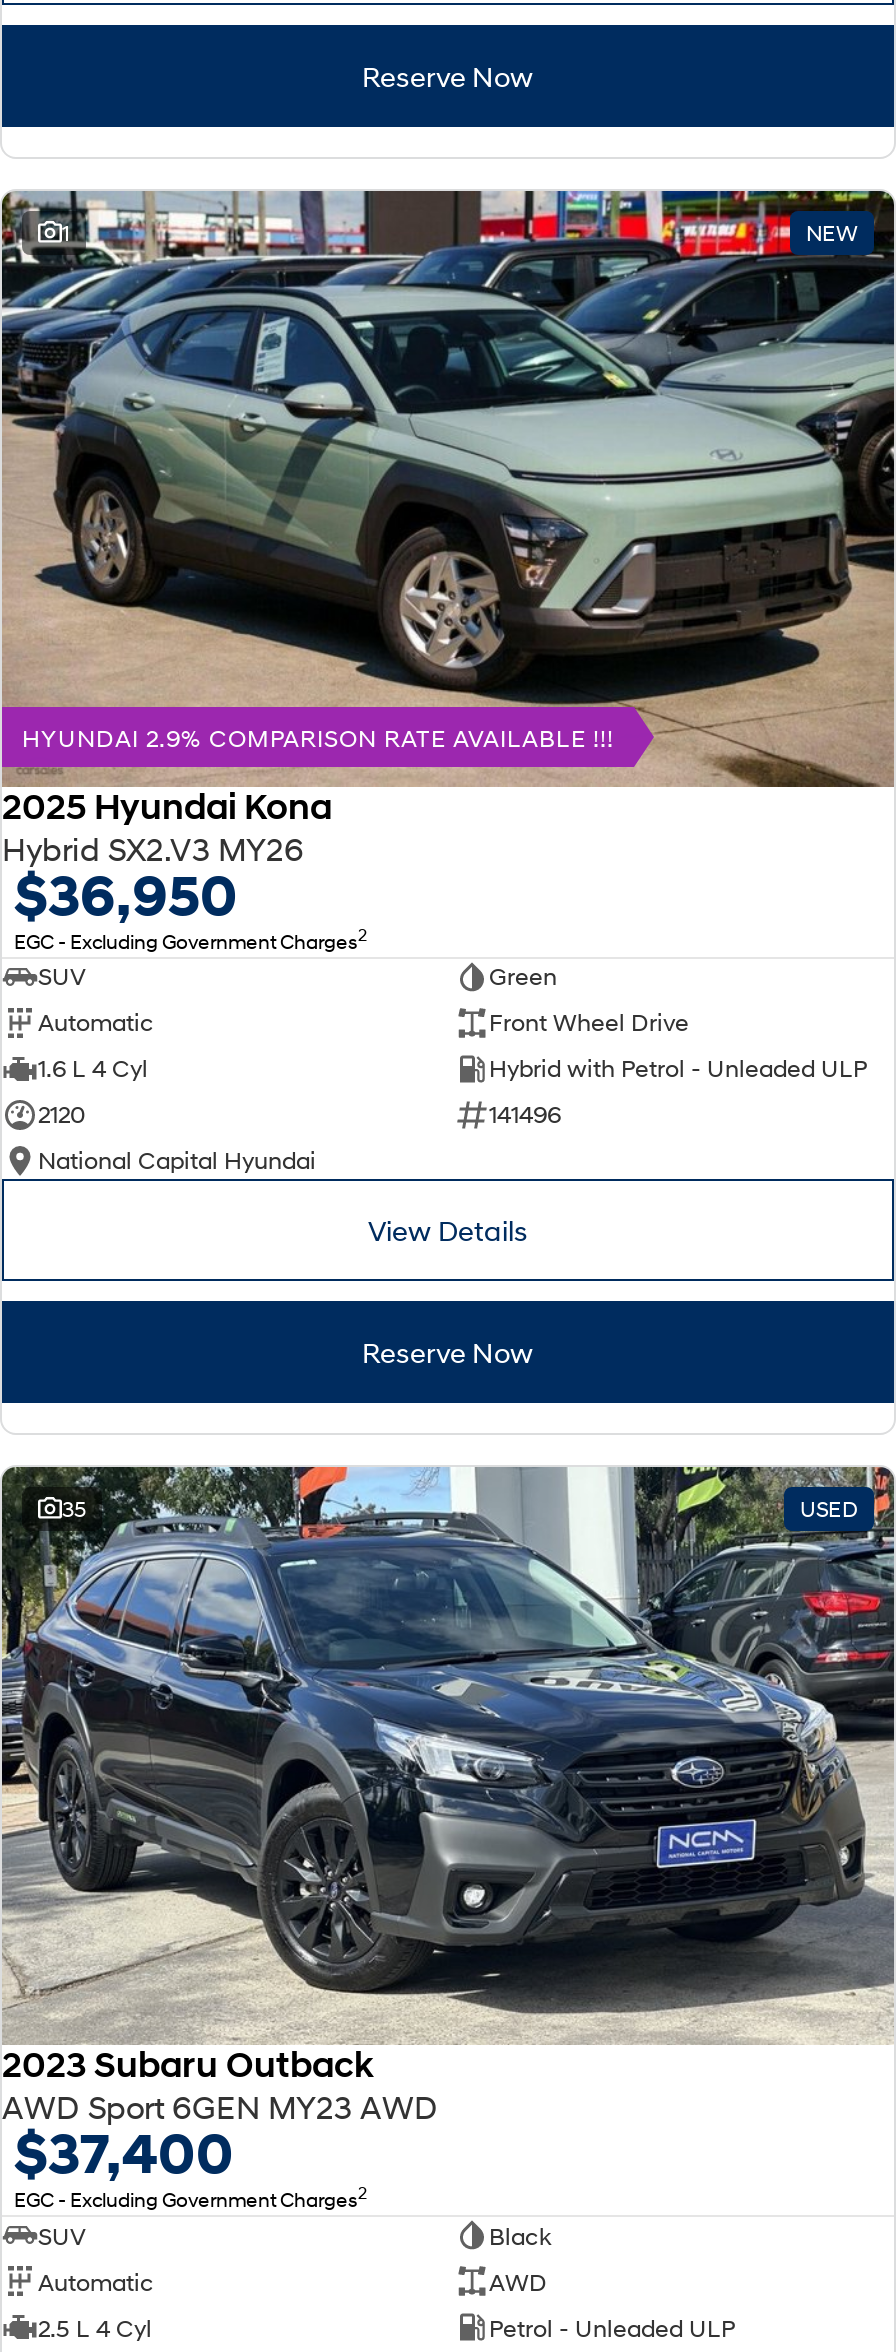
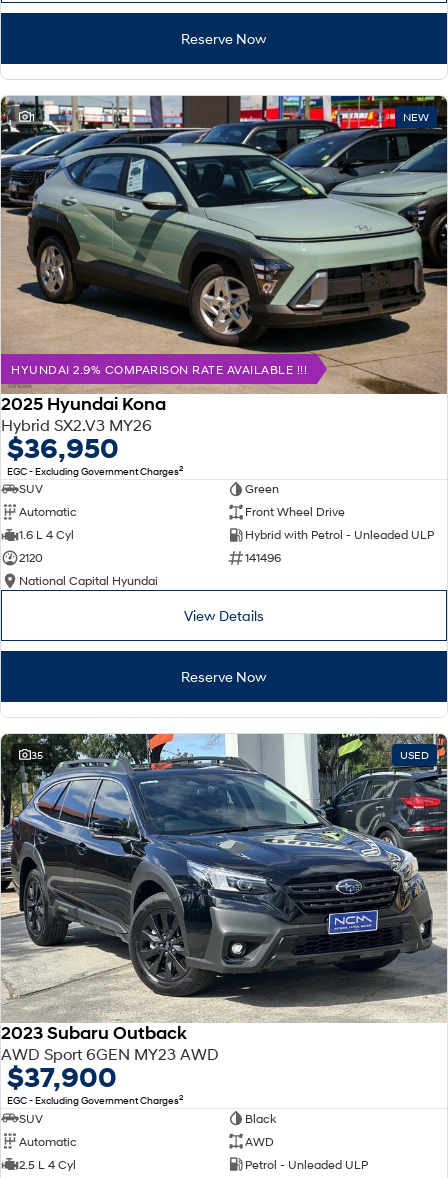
[14,2121,234,2187] $37,400 -> [7,1061,117,1094] $37,900

